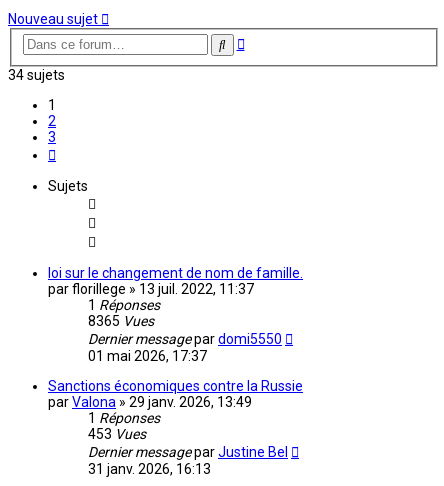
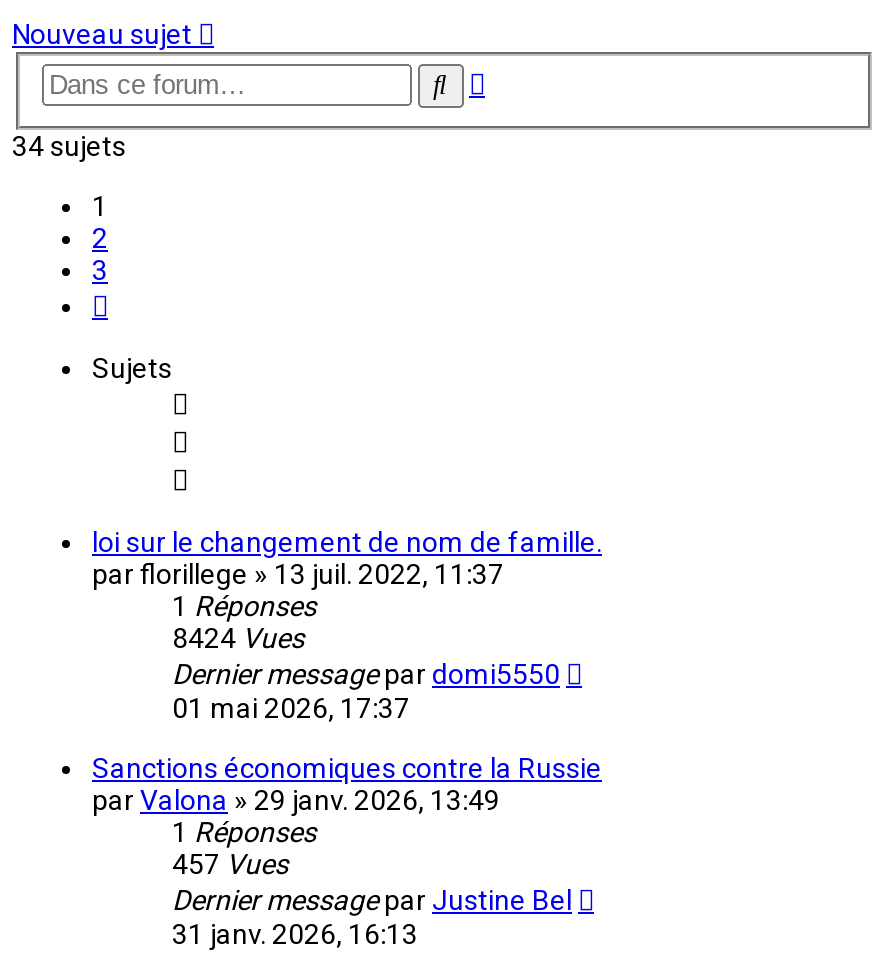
[88,313,154,329] 8365 Vues -> [172,622,304,654] 8424 Vues
[88,426,146,442] 453 Vues -> [172,848,288,880] 457 Vues

